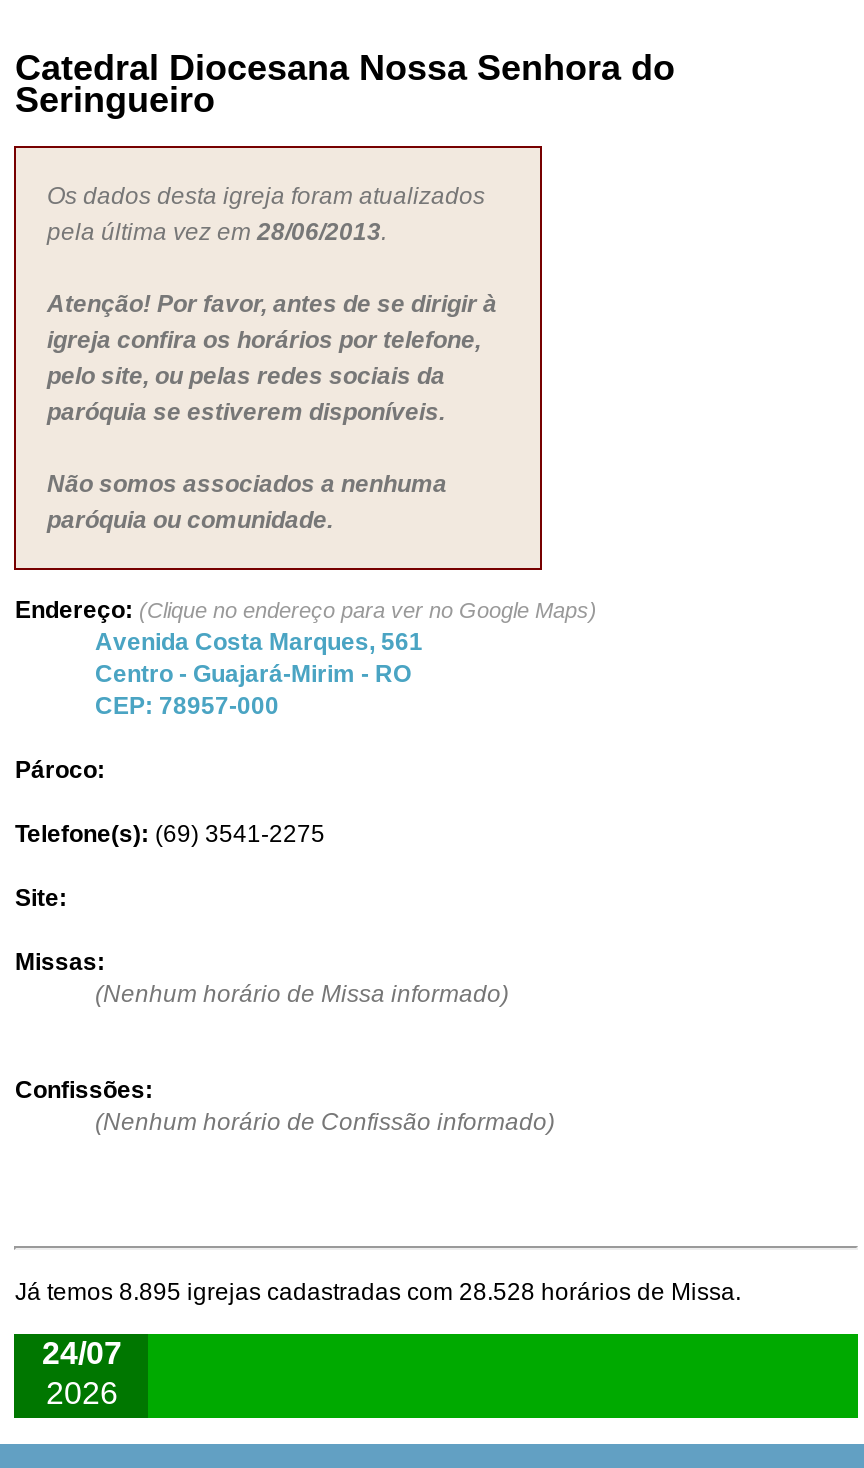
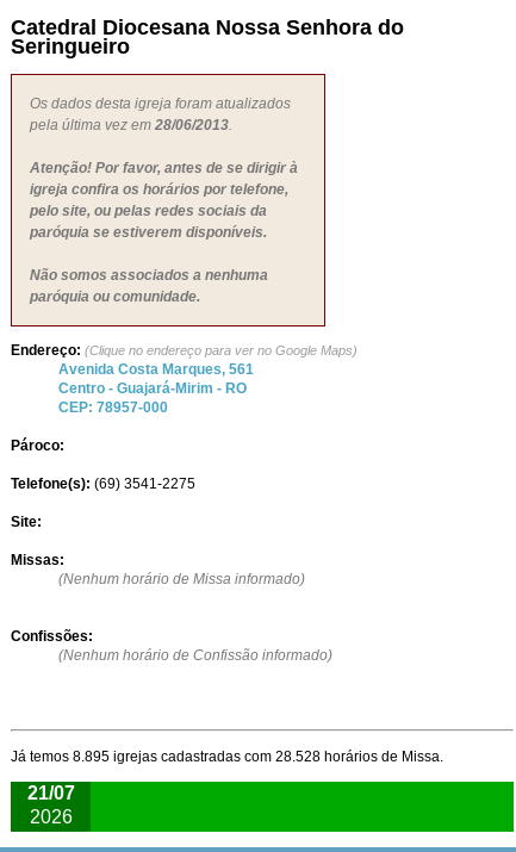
[42,1336,122,1370] 24/07 -> [27,783,75,803] 21/07

